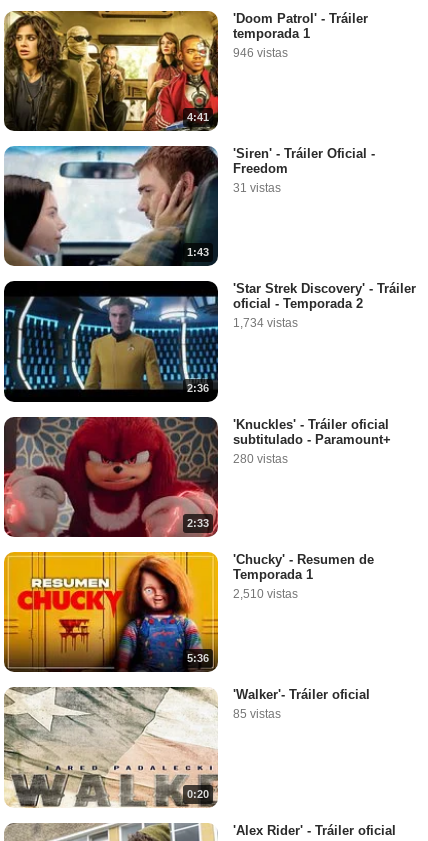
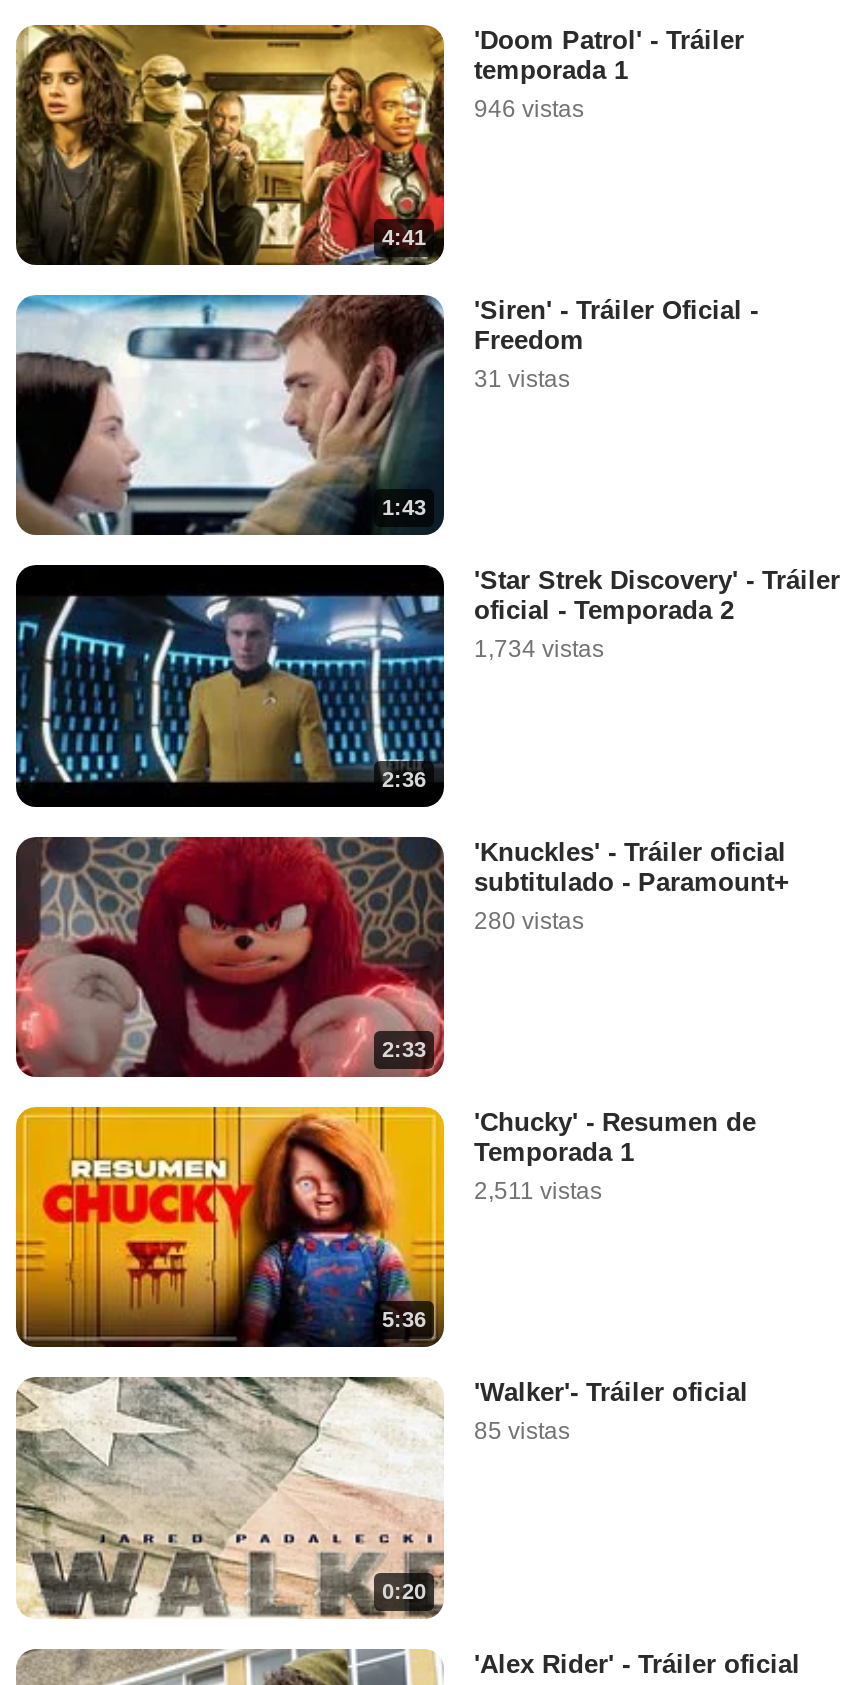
[233,587,298,601] 2,510 vistas -> [474,1177,602,1205] 2,511 vistas

